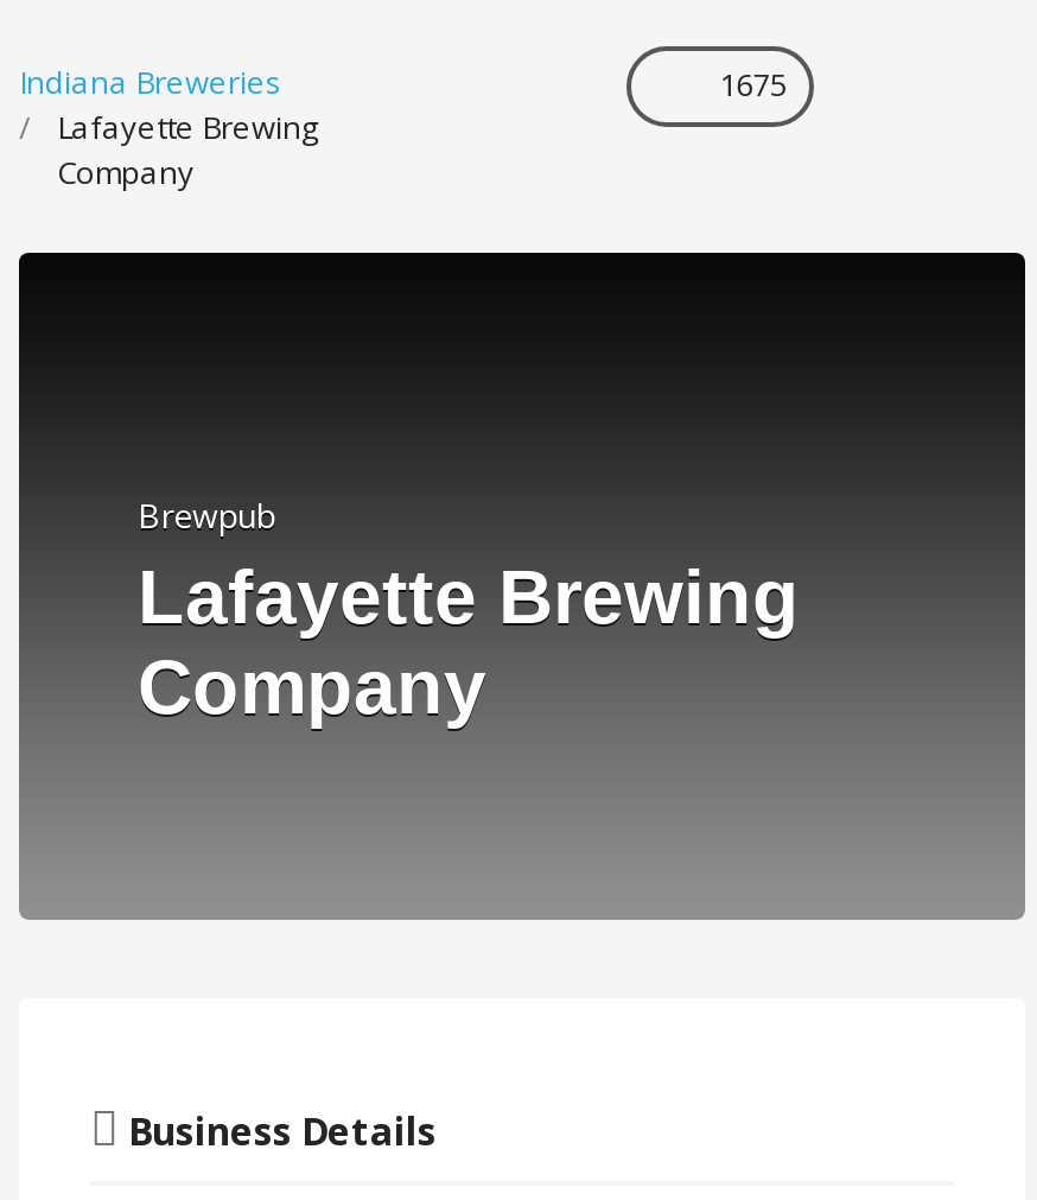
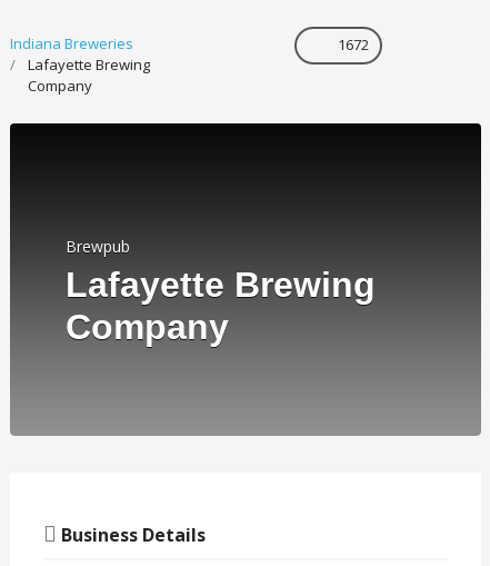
[720,64,786,107] 1675 -> [338,35,369,55] 1672

